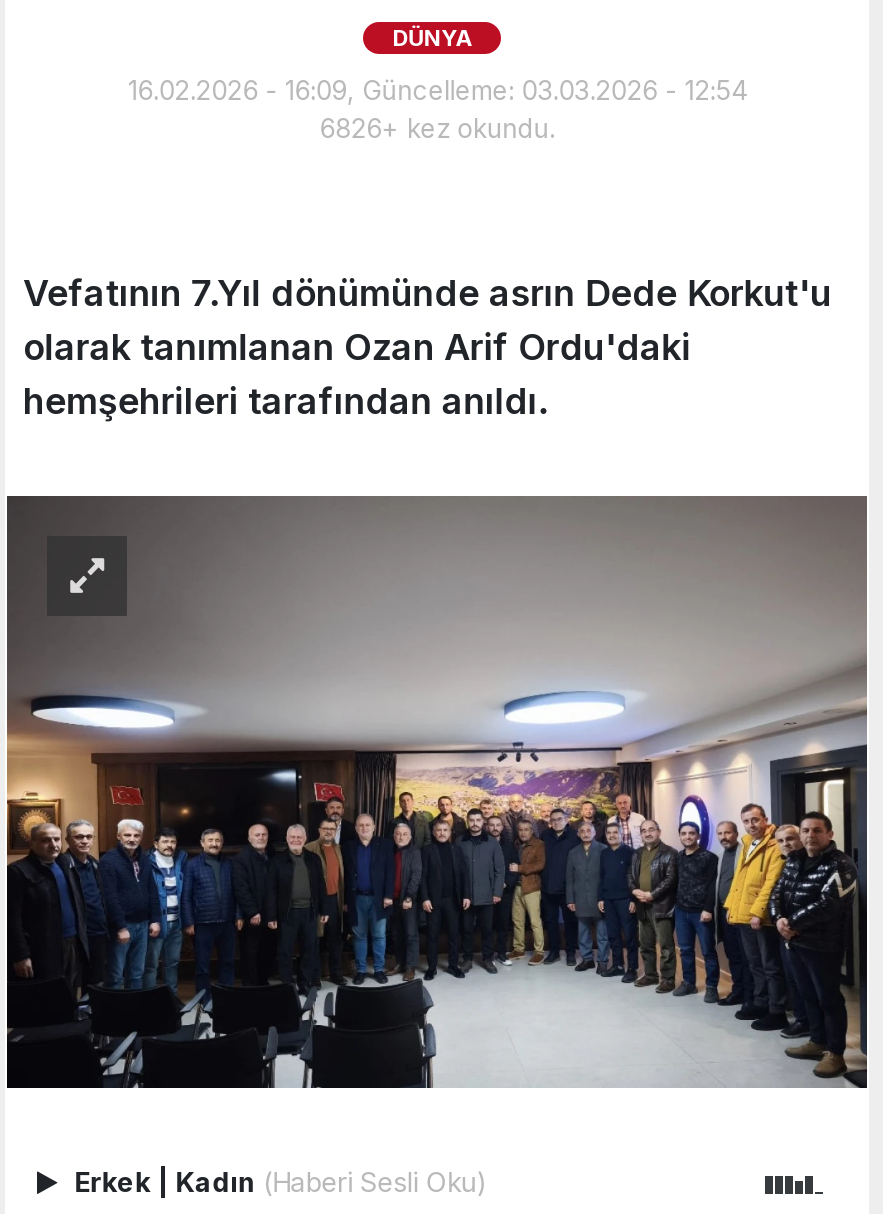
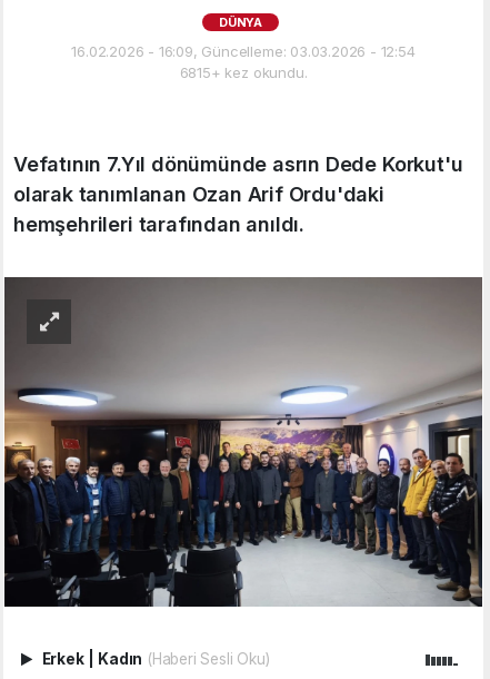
[319,112,555,144] 6826+ kez okundu. -> [180,63,307,81] 6815+ kez okundu.

